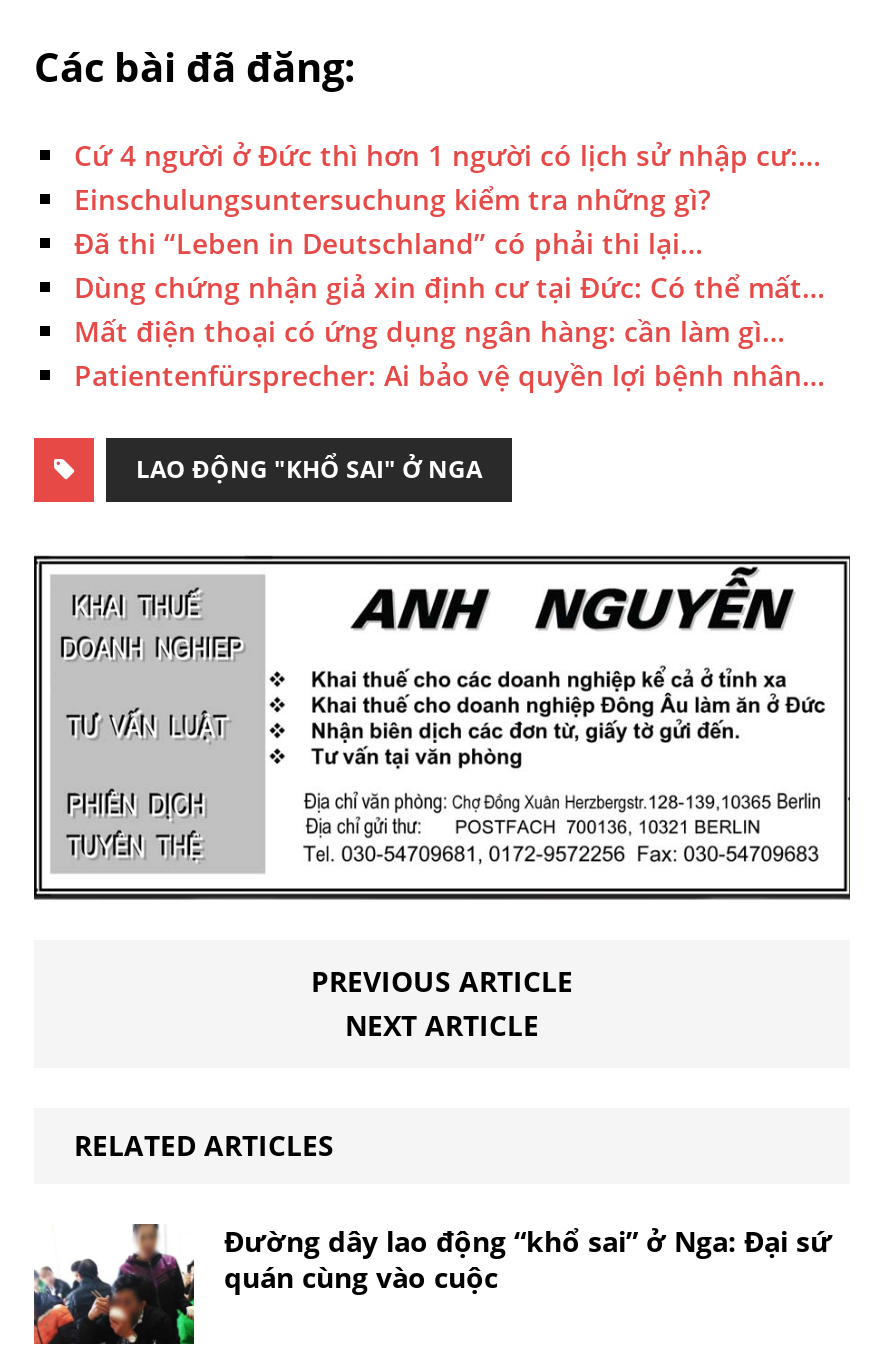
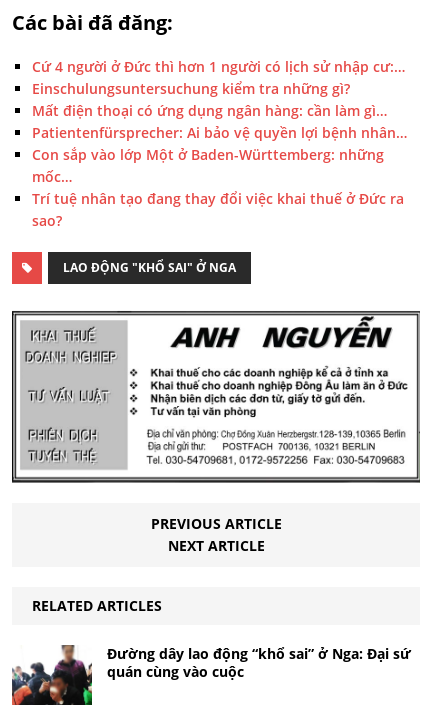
[74,224,824,306] Đã thi “Leben in Deutschland” có phải thi lại… | Dùng chứng nhận giả xin định cư tại Đức: Có thể mất… -> none
moved [74,312,824,394] -> [32,101,407,142]: Mất điện thoại có ứng dụng ngân hàng: cần làm gì… | Patientenfürsprecher: Ai bảo vệ quyền lợi bệnh nhân…
none -> [32,145,404,230] Con sắp vào lớp Một ở Baden-Württemberg: những | mốc… | Trí tuệ nhân tạo đang thay đổi việc khai thuế ở Đức ra | sao?

